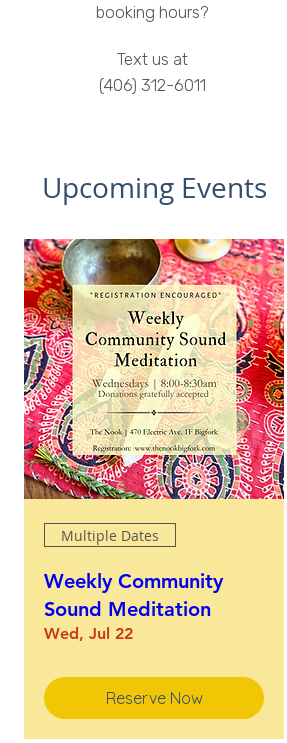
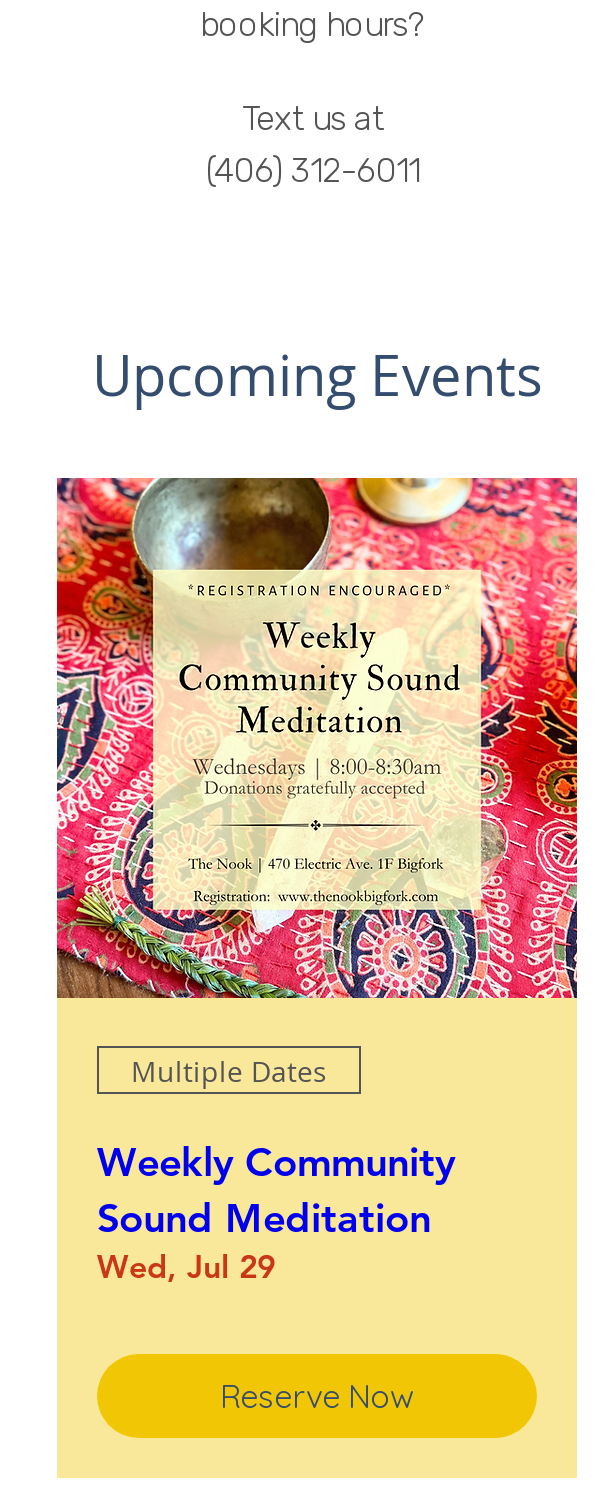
[44,624,133,643] Wed, Jul 22 -> [97,1249,275,1287] Wed, Jul 29

